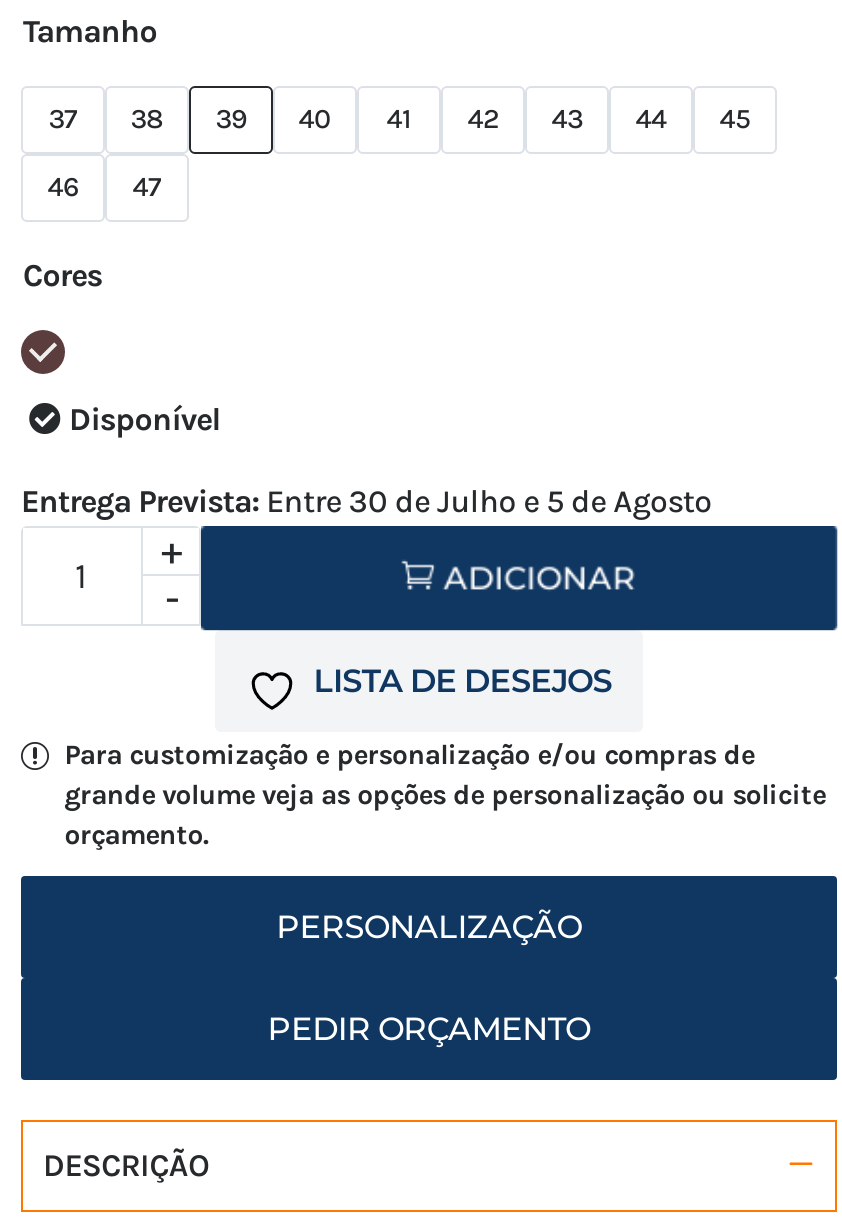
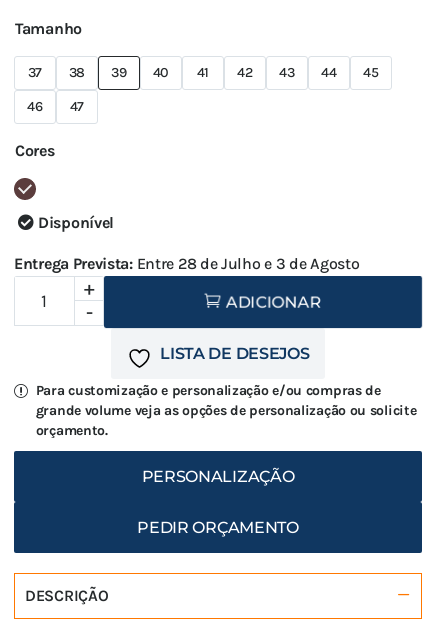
[21,481,712,519] Entrega Prevista: Entre 30 de Julho e 5 de Agosto -> [14,254,359,273] Entrega Prevista: Entre 28 de Julho e 3 de Agosto

